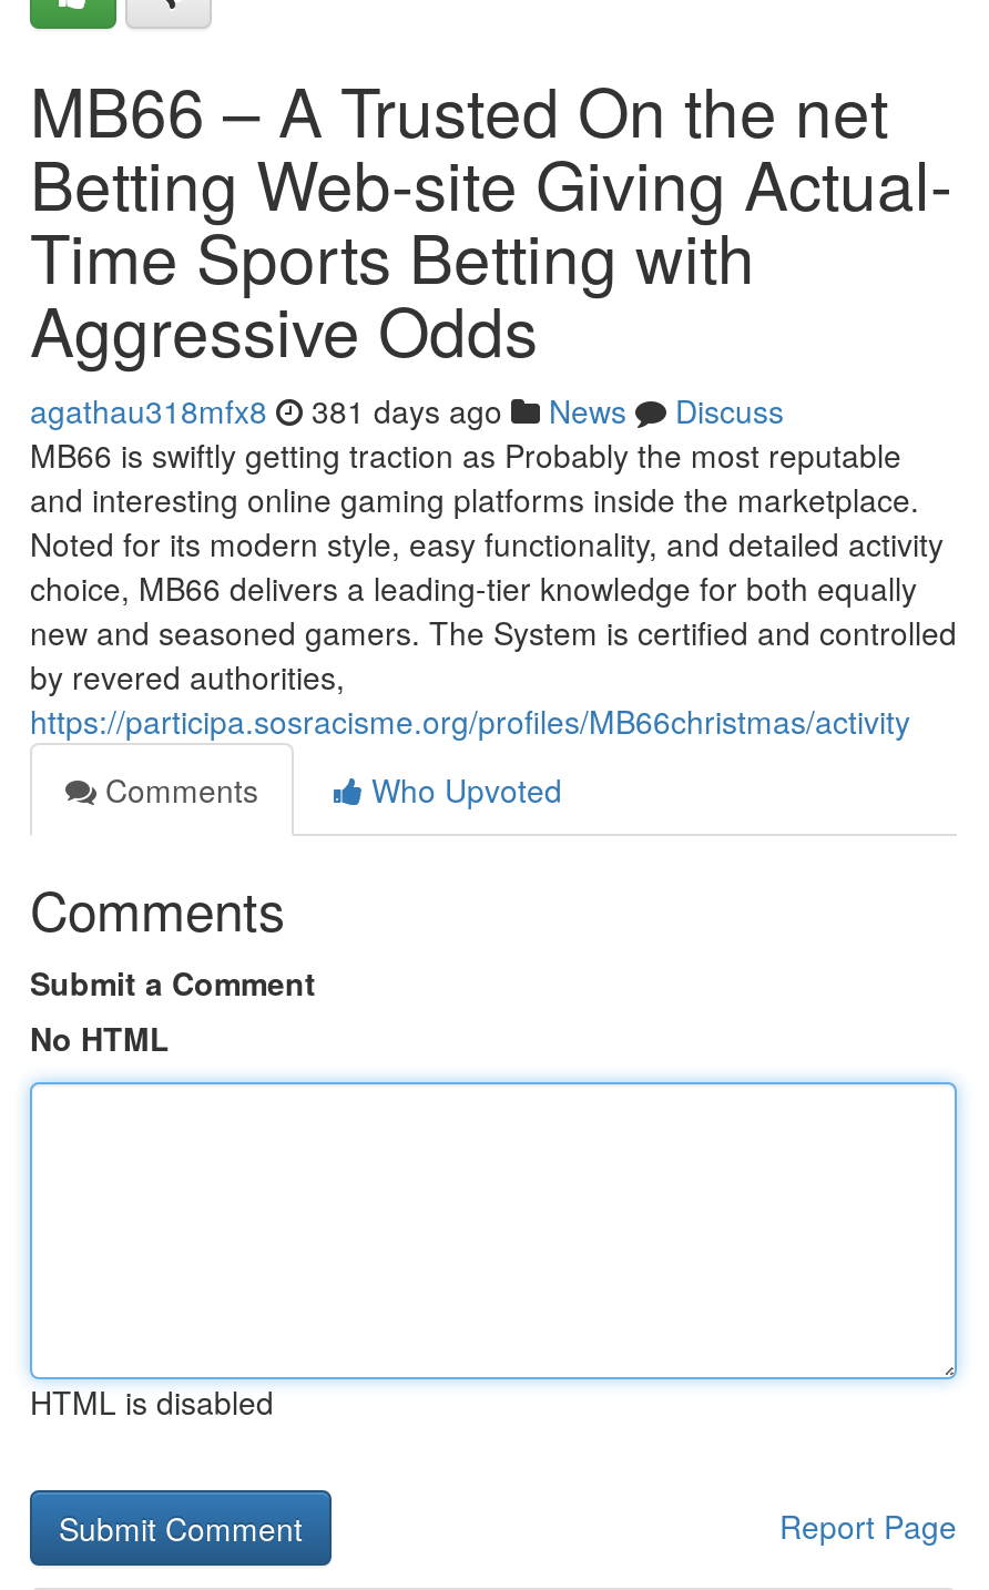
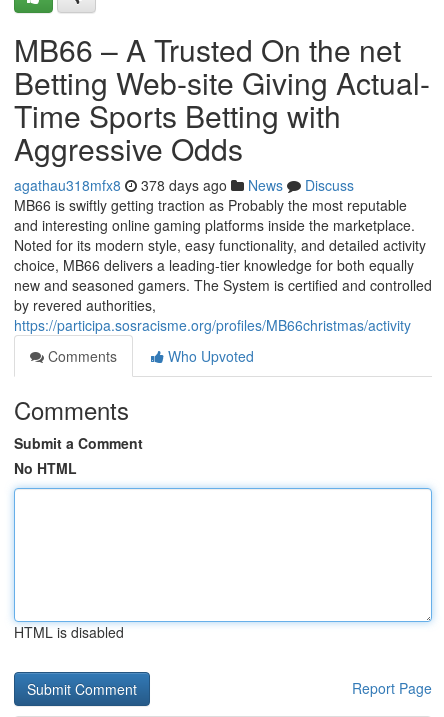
[30,388,784,432] agathau318mfx8 381 days ago News Discuss -> [14,175,354,195] agathau318mfx8 378 days ago News Discuss

